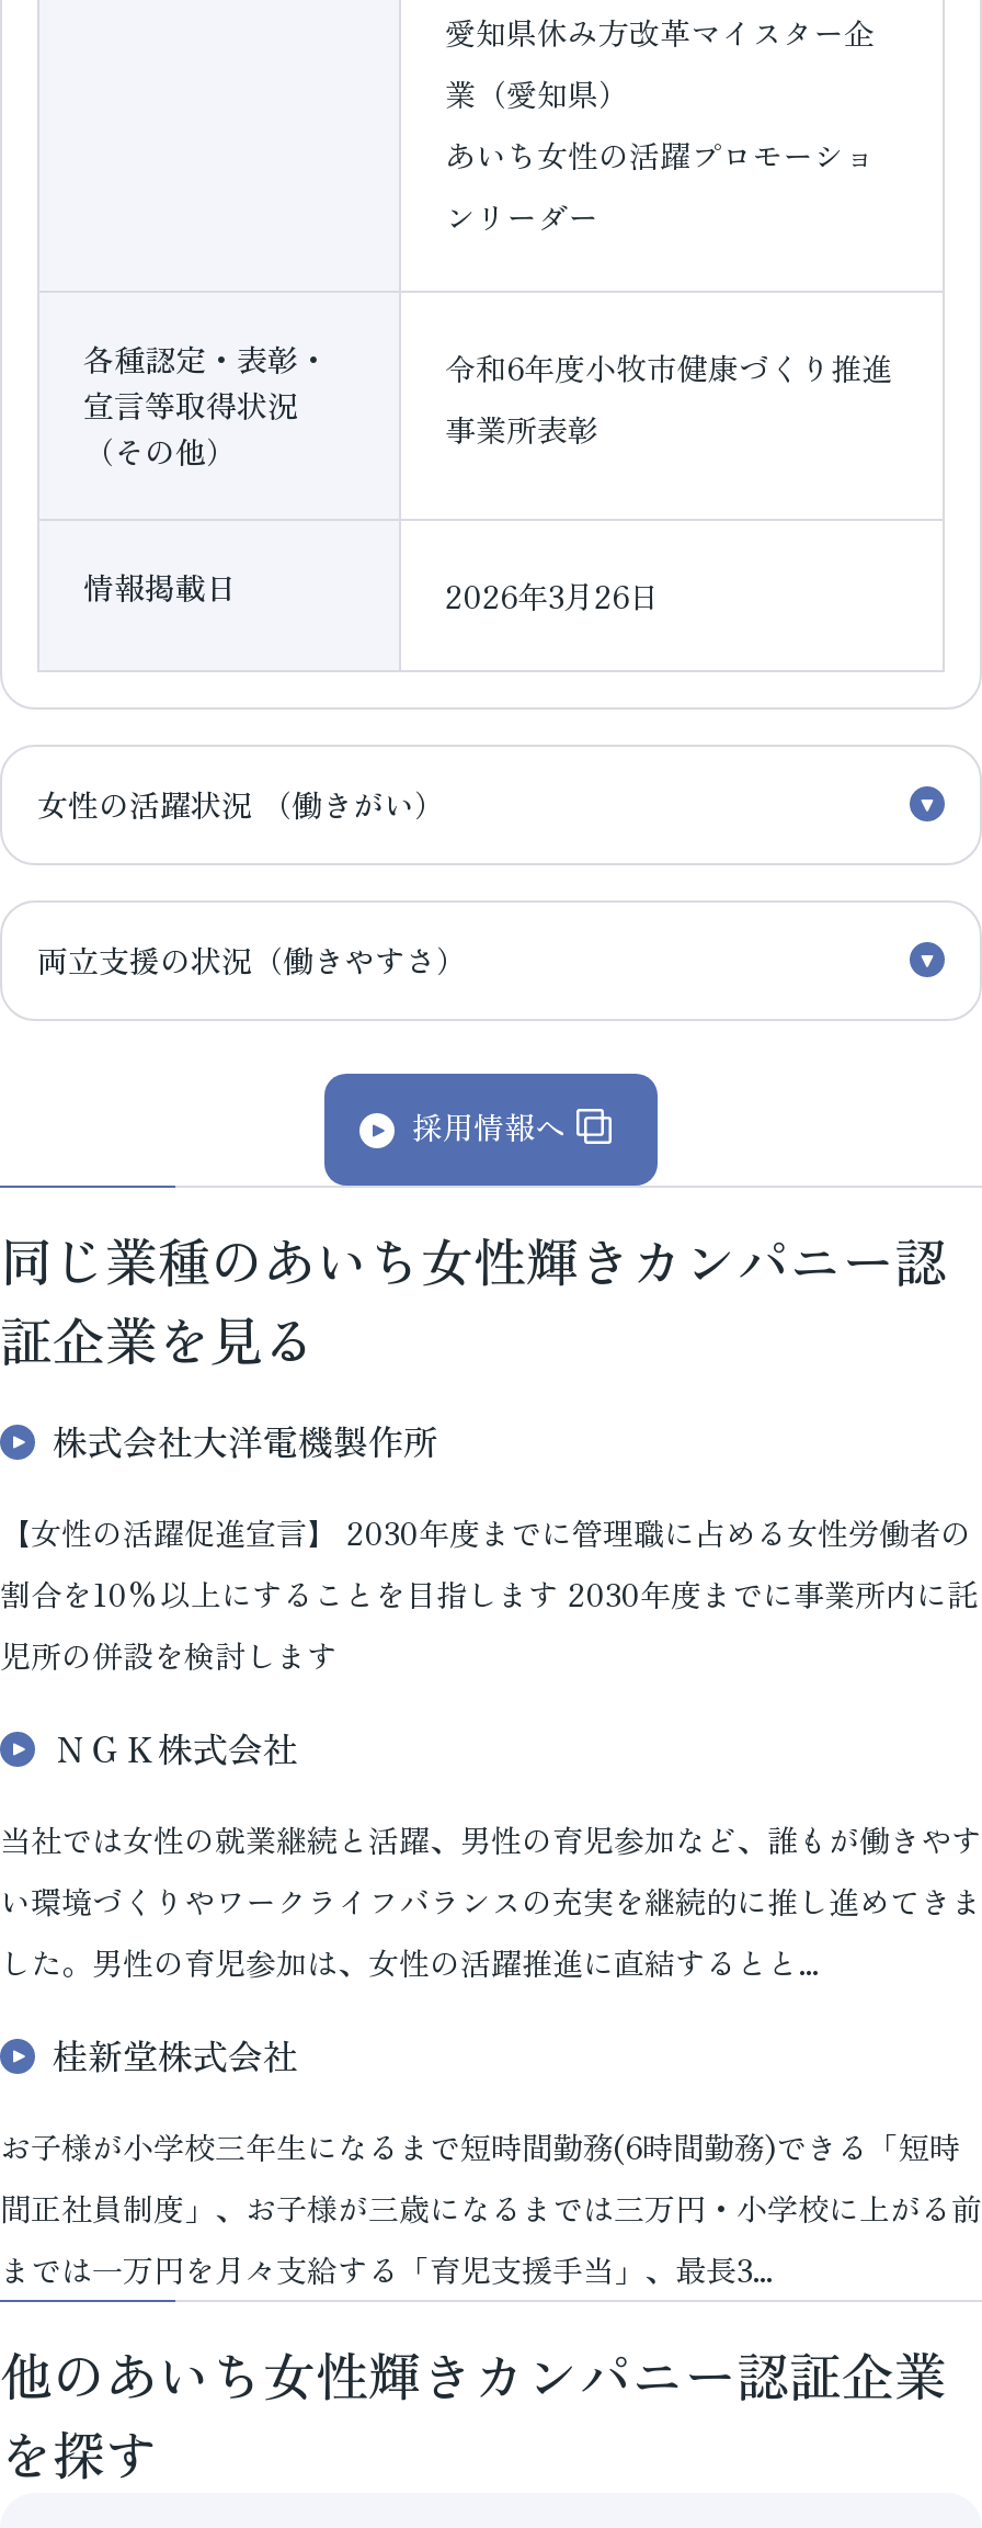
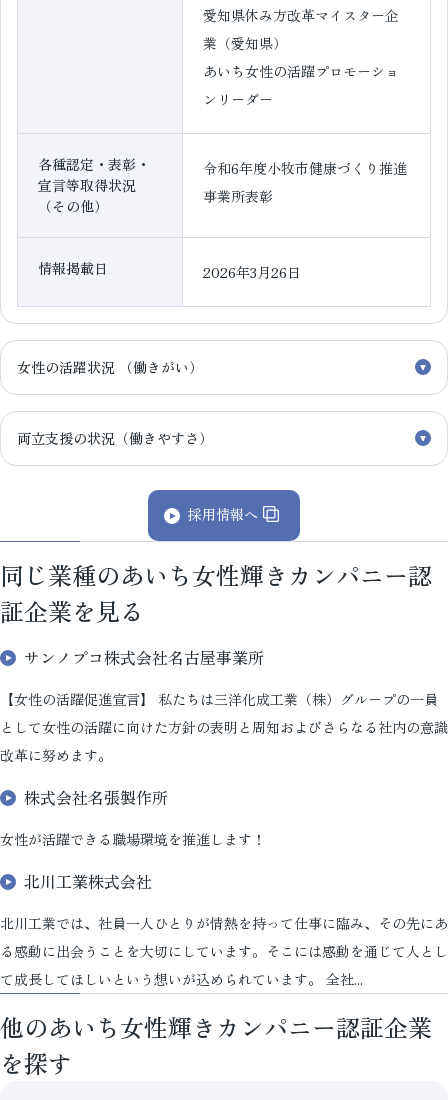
[53,1415,438,1467] 株式会社大洋電機製作所 -> [24,645,264,669] サンノプコ株式会社名古屋事業所
[0,1511,978,1678] 【女性の活躍促進宣言】 2030年度までに管理職に占める女性労働者の | 割合を10%以上にすることを目指します 2030年度までに事業所内に託 | 児所の併設を検討します -> [0,689,448,765] 【女性の活躍促進宣言】 私たちは三洋化成工業（株）グループの一員 | として女性の活躍に向けた方針の表明と周知およびさらなる社内の意識 | 改革に努めます。
[53,1722,298,1774] ＮＧＫ株式会社 -> [24,785,168,809] 株式会社名張製作所
[0,1818,982,1985] 当社では女性の就業継続と活躍、男性の育児参加など、誰もが働きやす | い環境づくりやワークライフバランスの充実を継続的に推し進めてきま | した。男性の育児参加は、女性の活躍推進に直結するとと... -> [0,829,266,849] 女性が活躍できる職場環境を推進します！
[53,2029,298,2081] 桂新堂株式会社 -> [24,869,152,893] 北川工業株式会社
[0,2125,982,2292] お子様が小学校三年生になるまで短時間勤務(6時間勤務)できる「短時 | 間正社員制度」、お子様が三歳になるまでは三万円・小学校に上がる前 | までは一万円を月々支給する「育児支援手当」、最長3... -> [0,913,448,989] 北川工業では、社員一人ひとりが情熱を持って仕事に臨み、その先にあ | る感動に出会うことを大切にしています。そこには感動を通じて人とし | て成長してほしいという想いが込められています。 全社...

